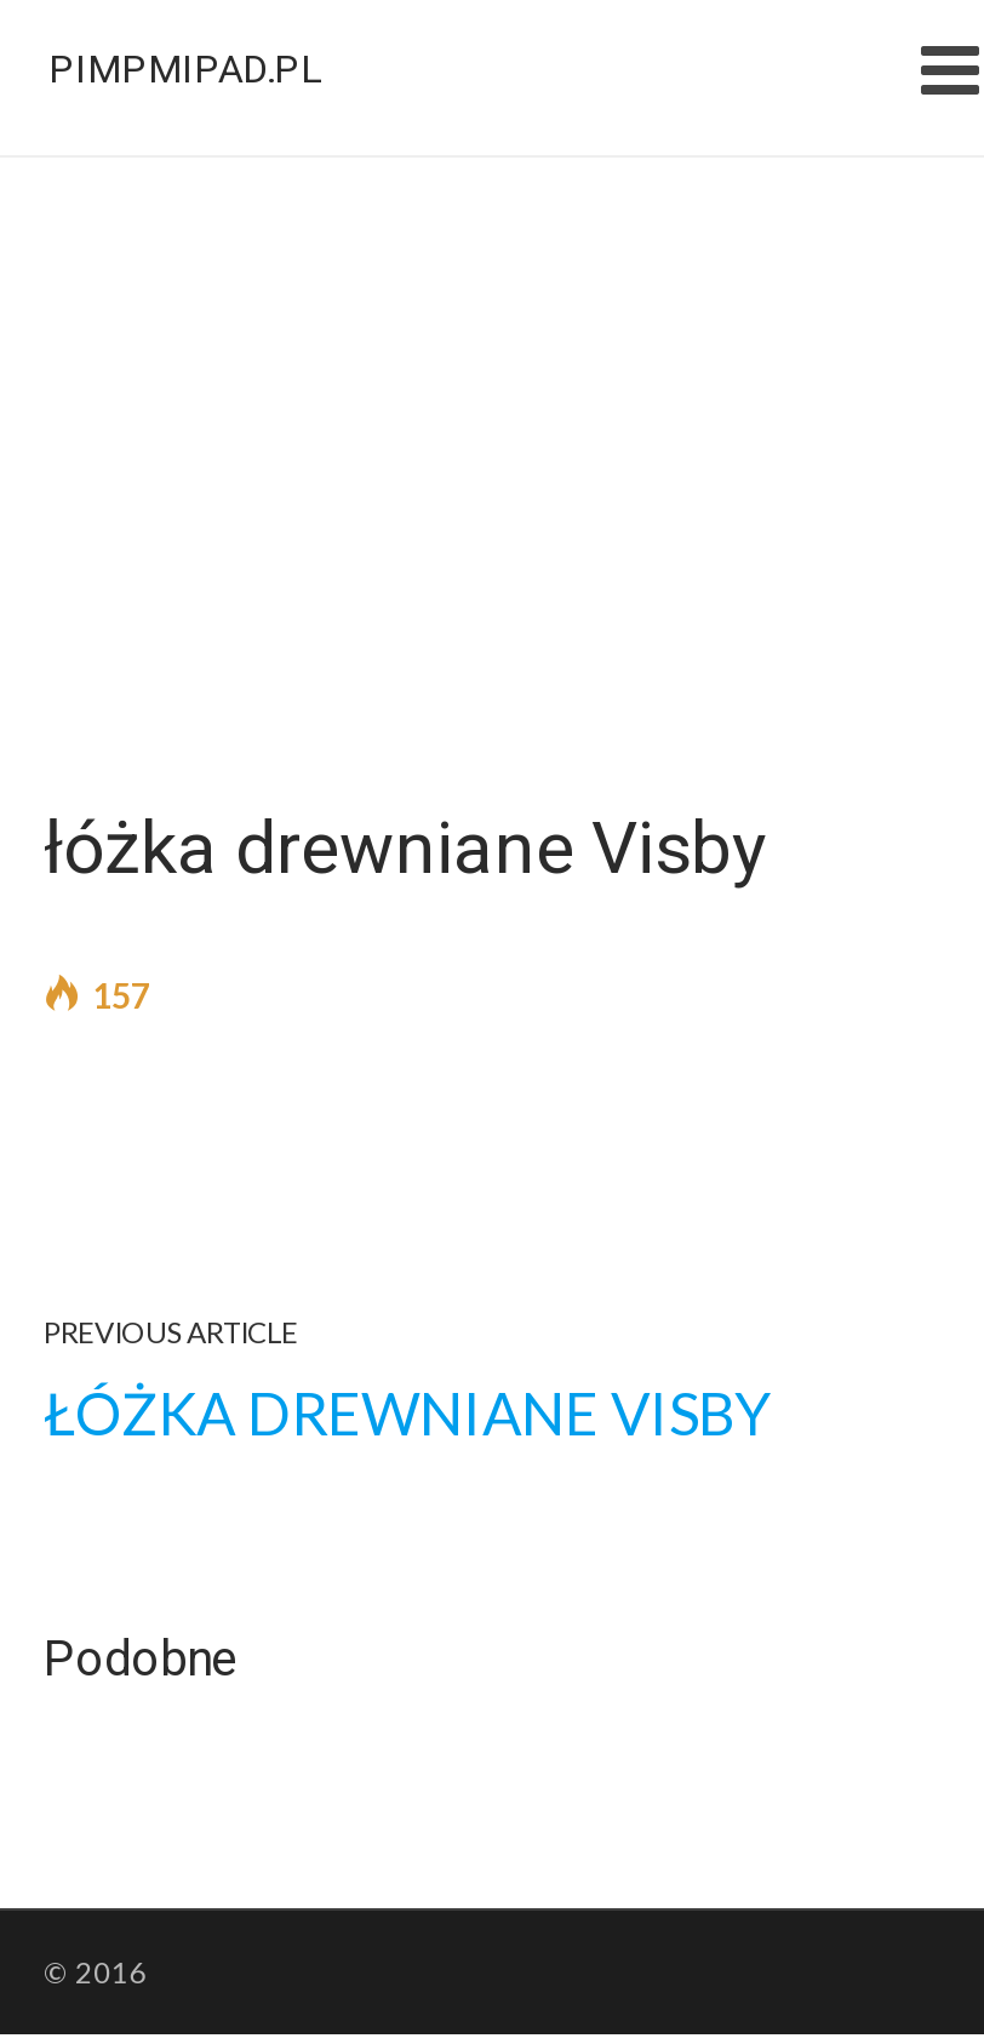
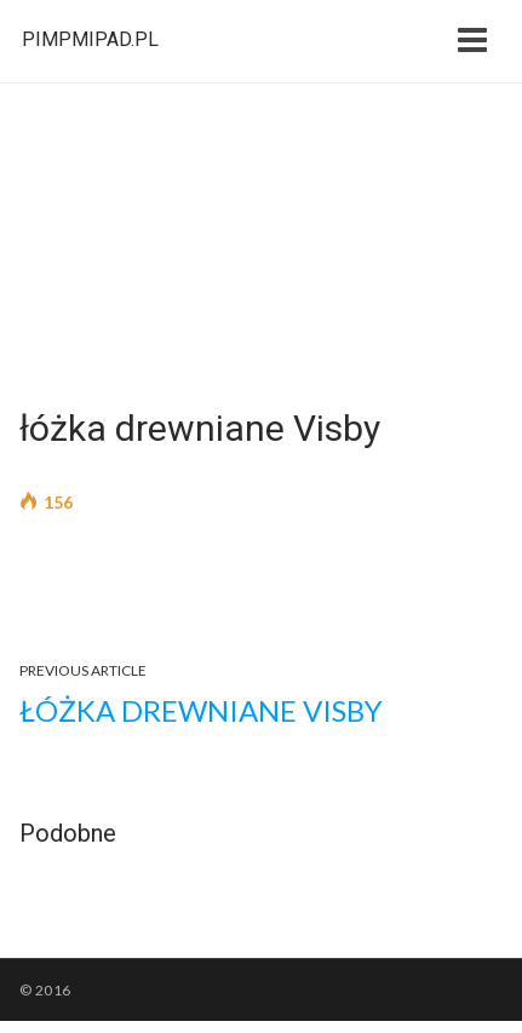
[85,975,150,1016] 157 -> [40,492,73,512] 156

